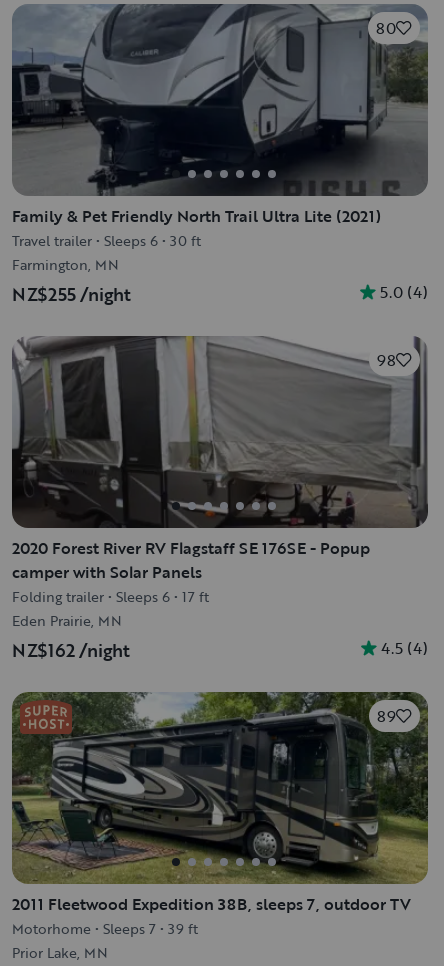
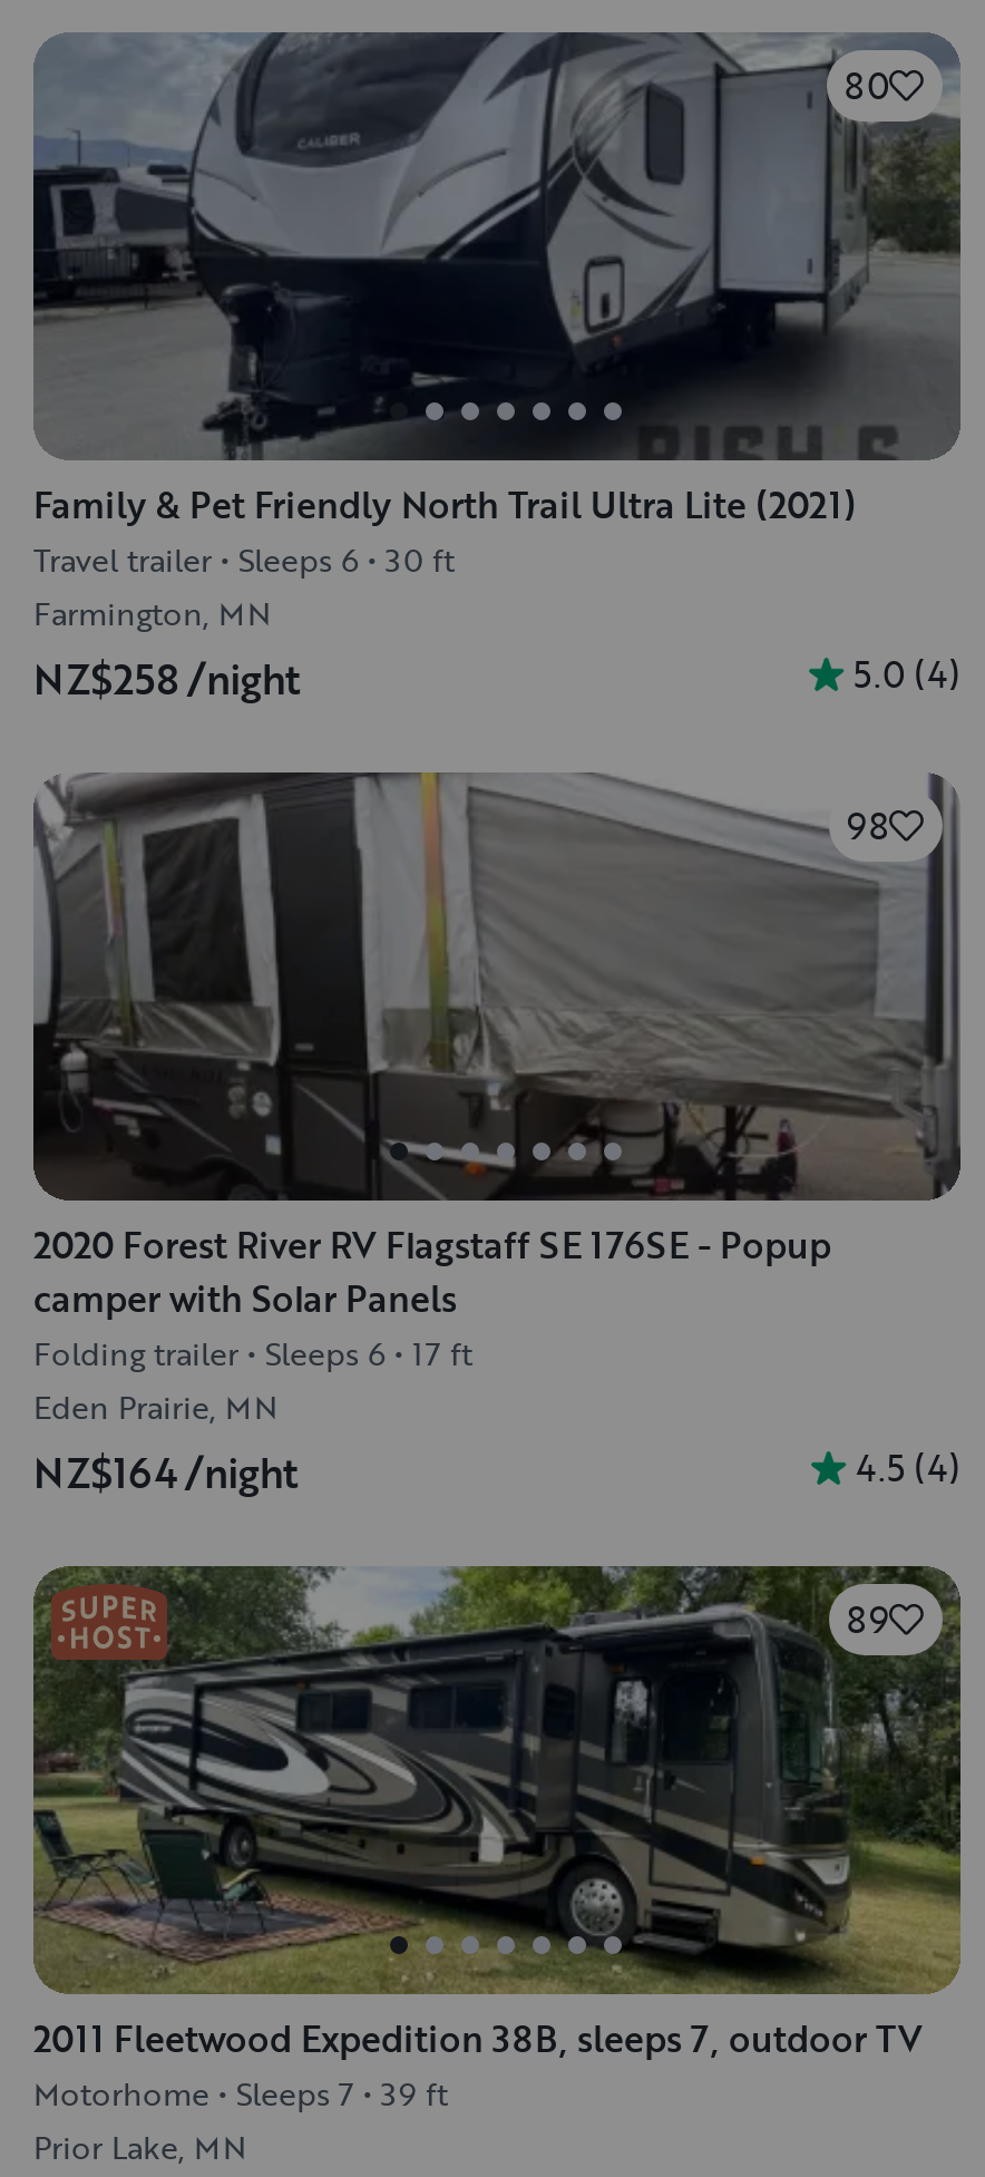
[12,281,131,307] NZ$255 /night -> [33,650,300,708] NZ$258 /night
[12,637,130,663] NZ$162 /night -> [33,1444,298,1501] NZ$164 /night

